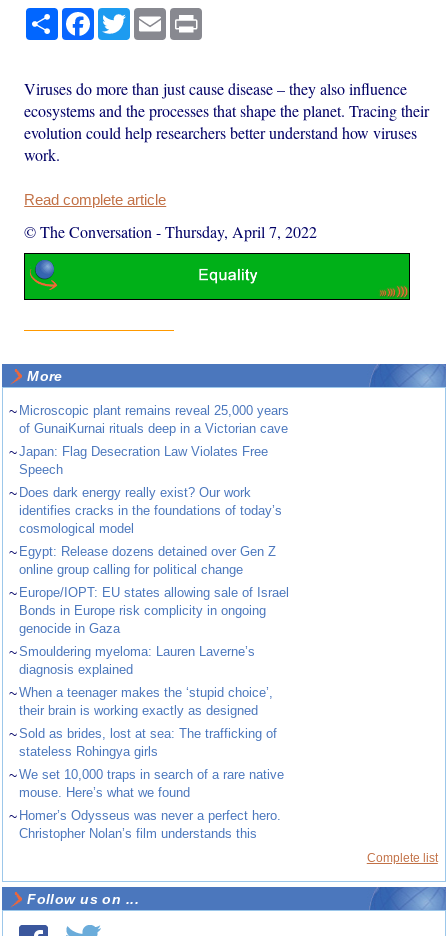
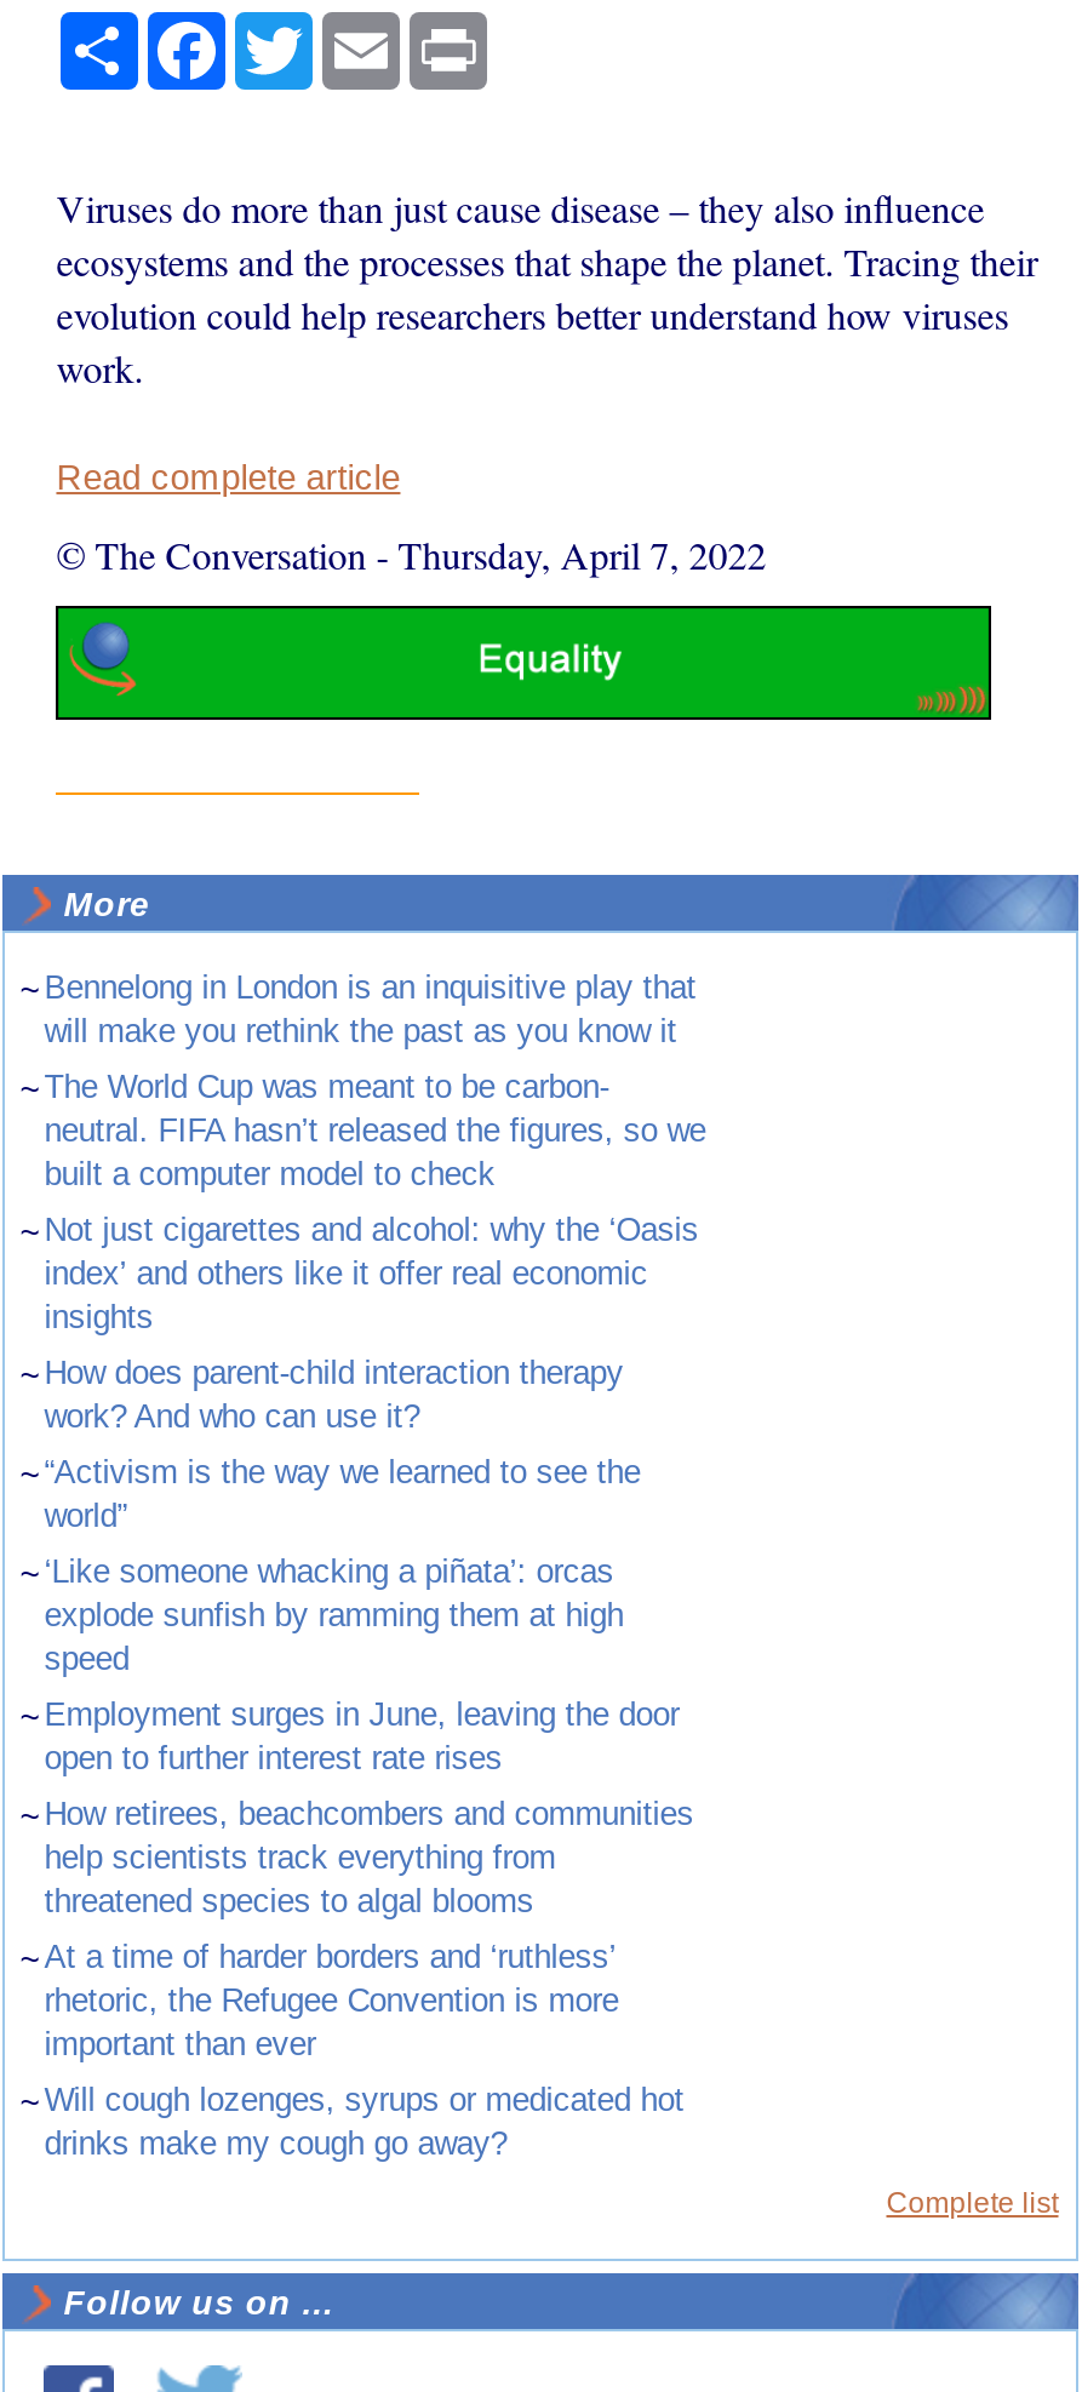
[9,403,289,436] ~ Microscopic plant remains reveal 25,000 years | of GunaiKurnai rituals deep in a Victorian cave -> [20,971,696,1051] ~ Bennelong in London is an inquisitive play that | will make you rethink the past as you know it
[9,444,268,477] ~ Japan: Flag Desecration Law Violates Free | Speech -> [20,1070,706,1194] ~ The World Cup was meant to be carbon- | neutral. FIFA hasn’t released the figures, so we | built a computer model to check
[9,485,282,536] ~ Does dark energy really exist? Our work | identifies cracks in the foundations of today’s | cosmological model -> [20,1213,698,1337] ~ Not just cigarettes and alcohol: why the ‘Oasis | index’ and others like it offer real economic | insights
[9,544,276,577] ~ Egypt: Release dozens detained over Gen Z | online group calling for political change -> [20,1356,623,1436] ~ How does parent-child interaction therapy | work? And who can use it?
[9,585,289,636] ~ Europe/IOPT: EU states allowing sale of Israel | Bonds in Europe risk complicity in ongoing | genocide in Gaza -> [20,1455,640,1535] ~ “Activism is the way we learned to see the | world”
[9,644,255,677] ~ Smouldering myeloma: Lauren Laverne’s | diagnosis explained -> [20,1555,623,1678] ~ ‘Like someone whacking a piñata’: orcas | explode sunfish by ramming them at high | speed
[9,685,273,718] ~ When a teenager makes the ‘stupid choice’, | their brain is working exactly as designed -> [20,1698,679,1778] ~ Employment surges in June, leaving the door | open to further interest rate rises
[9,726,277,759] ~ Sold as brides, lost at sea: The trafficking of | stateless Rohingya girls -> [20,1797,694,1921] ~ How retirees, beachcombers and communities | help scientists track everything from | threatened species to algal blooms
[9,767,284,800] ~ We set 10,000 traps in search of a rare native | mouse. Here’s what we found -> [20,1940,618,2064] ~ At a time of harder borders and ‘ruthless’ | rhetoric, the Refugee Convention is more | important than ever
[9,808,281,841] ~ Homer’s Odysseus was never a perfect hero. | Christopher Nolan’s film understands this -> [20,2083,684,2163] ~ Will cough lozenges, syrups or medicated hot | drinks make my cough go away?

